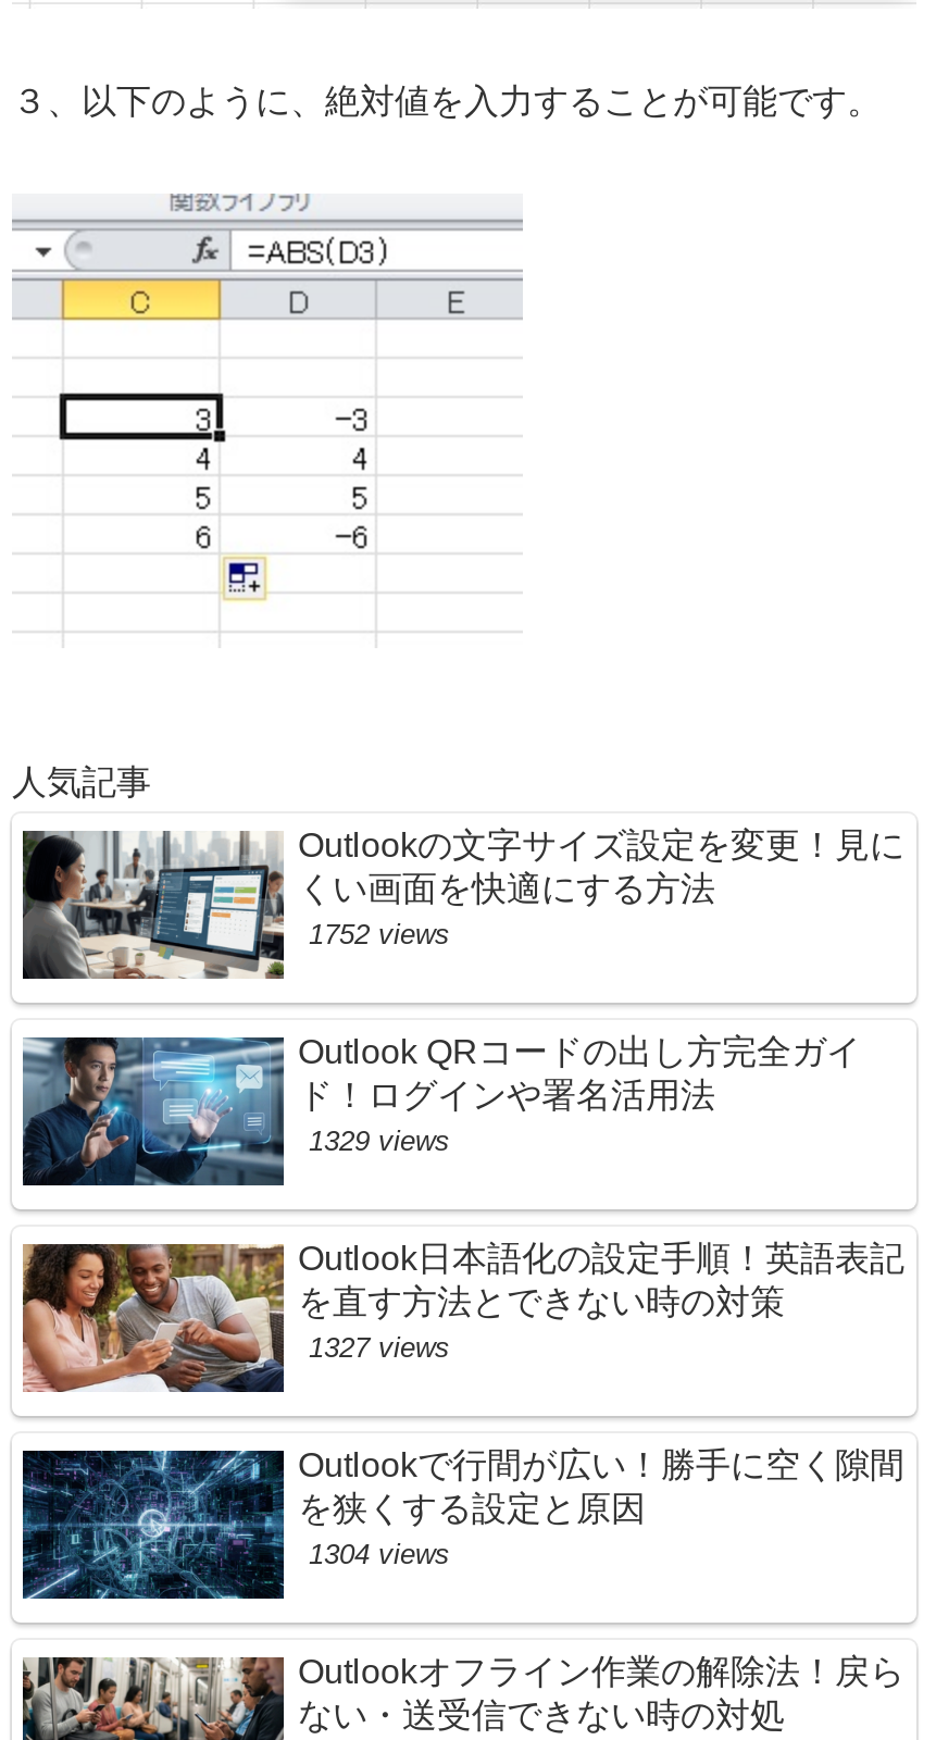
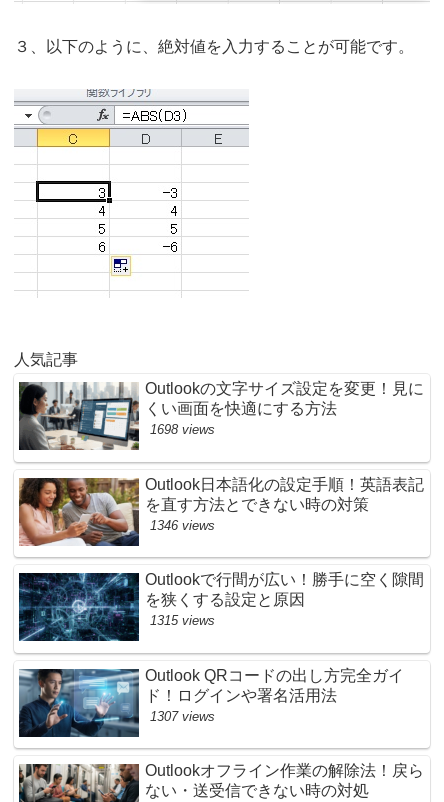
[309,919,450,1158] 1752 views | 1329 views -> [150,422,215,437] 1698 views
moved [21,1034,861,1188] -> [18,667,404,738]: [image] | Outlook QRコードの出し方完全ガイ | ド！ログインや署名活用法
moved [18,1240,904,1396] -> [17,476,424,548]: [image] | Outlook日本語化の設定手順！英語表記 | を直す方法とできない時の対策
[309,1332,450,1364] 1327 views -> [150,518,215,533] 1346 views
moved [18,1446,904,1603] -> [17,571,424,643]: [image] | Outlookで行間が広い！勝手に空く隙間 | を狭くする設定と原因
[309,1538,450,1571] 1304 views -> [150,613,215,724] 1315 views | 1307 views

